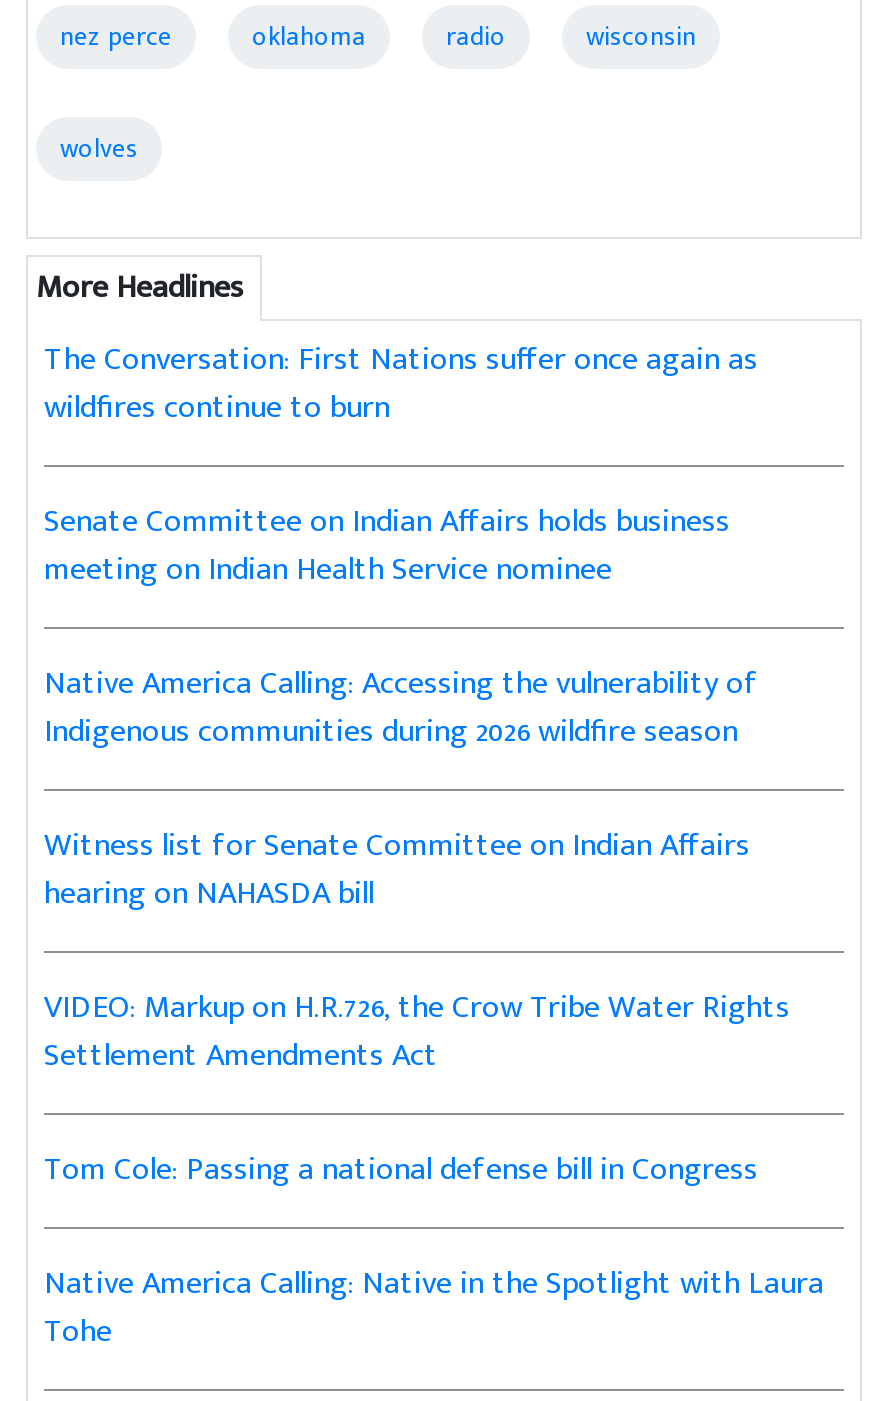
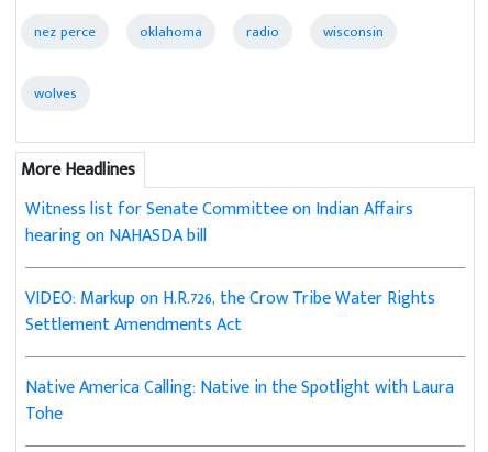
[44,332,758,758] The Conversation: First Nations suffer once again as | wildfires continue to burn | Senate Committee on Indian Affairs holds business | meeting on Indian Health Service nominee | Native America Calling: Accessing the vulnerability of | Indigenous communities during 2026 wildfire season -> none
[44,1142,758,1196] Tom Cole: Passing a national defense bill in Congress -> none

